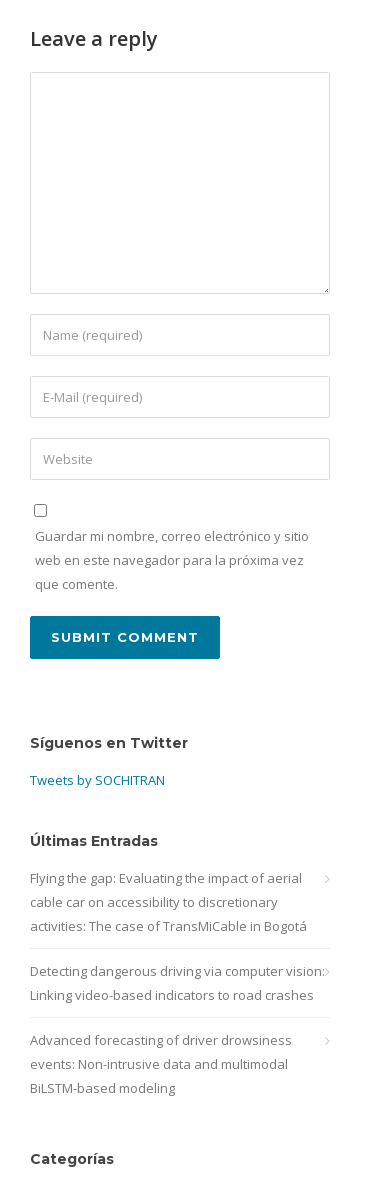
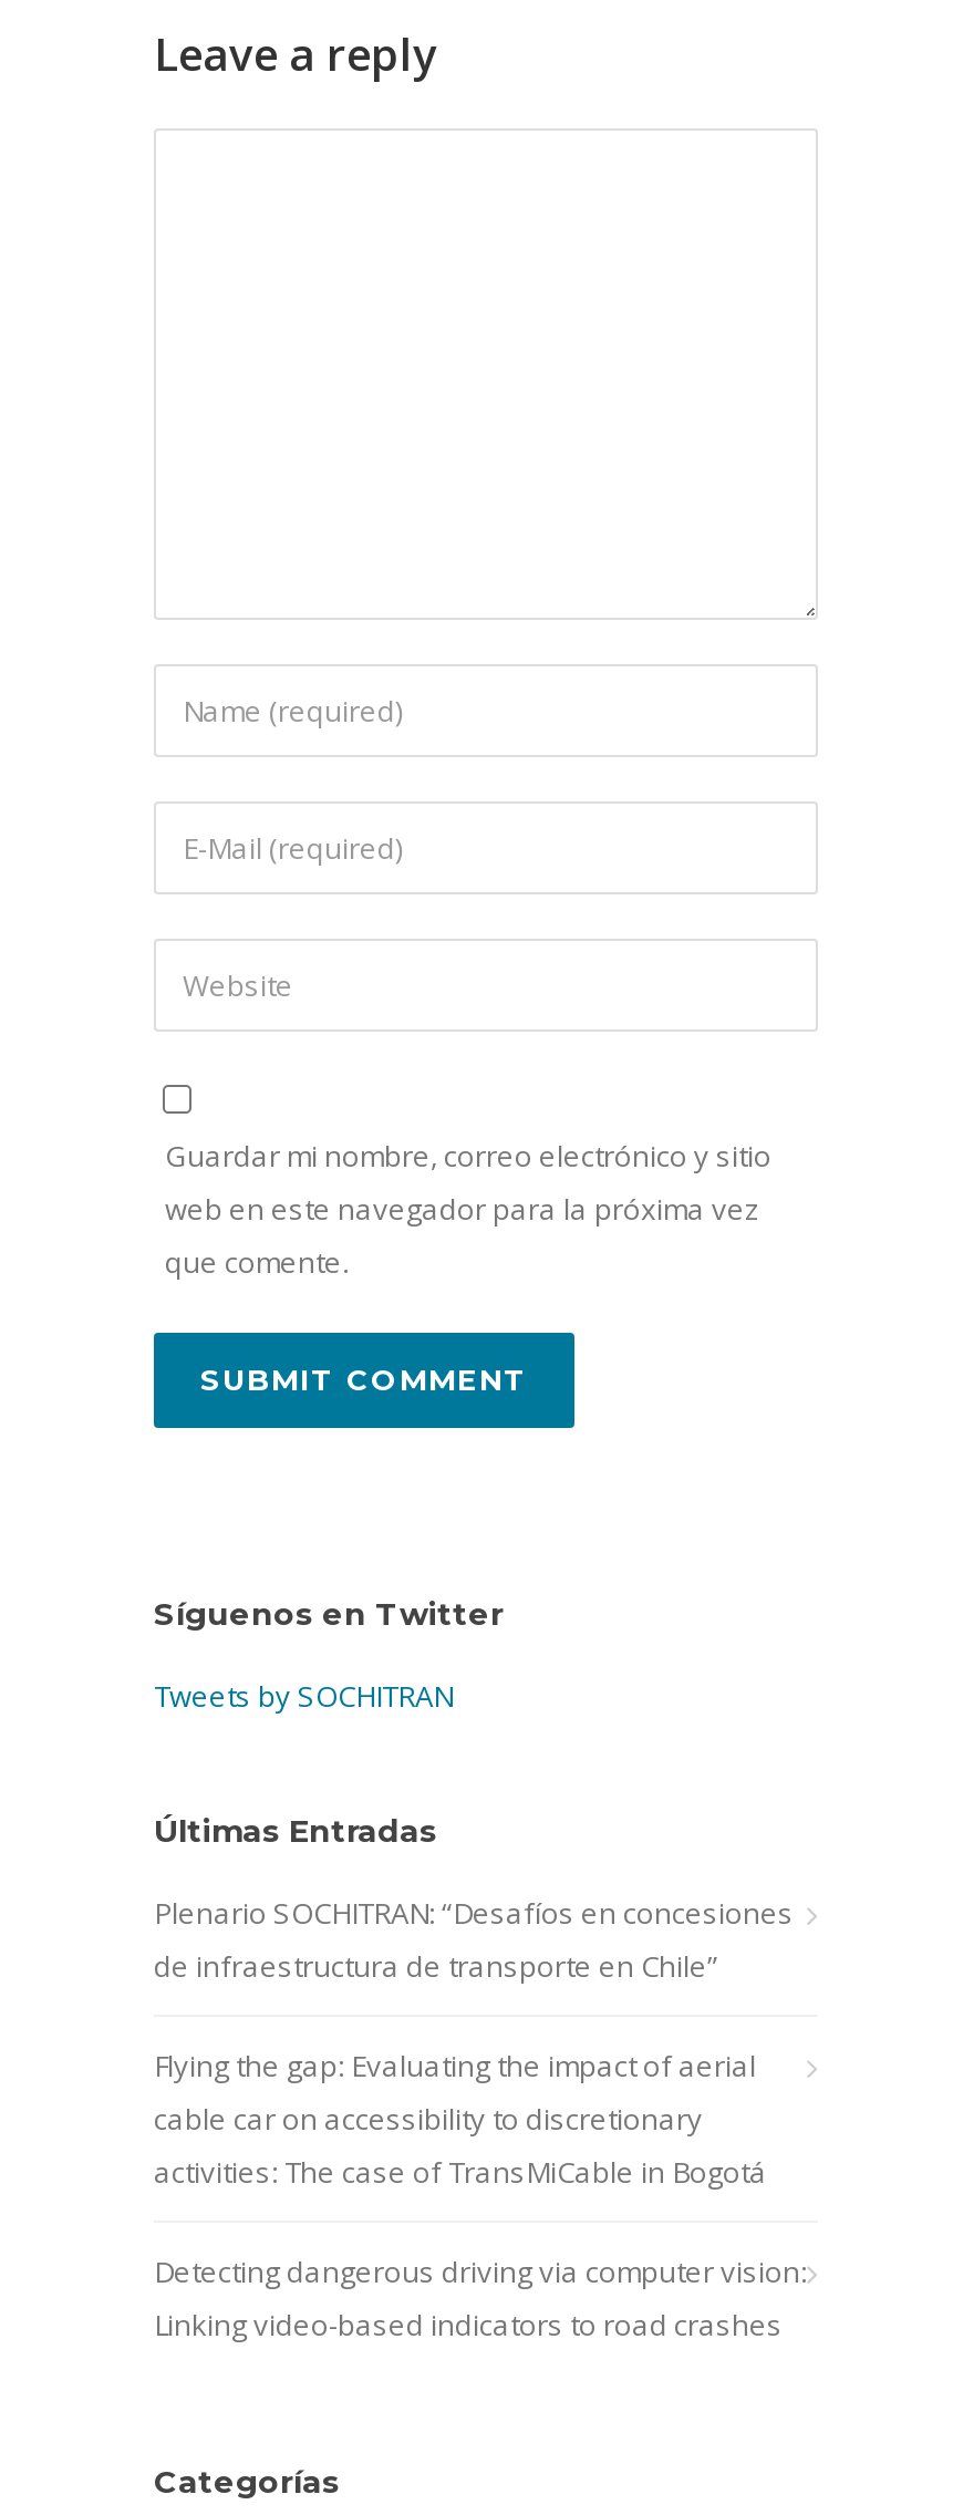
none -> [154,1893,794,1986] Plenario SOCHITRAN: “Desafíos en concesiones | de infraestructura de transporte en Chile”
moved [30,869,325,1004] -> [154,2046,807,2345]: Flying the gap: Evaluating the impact of aerial | cable car on accessibility to discretionary | activities: The case of TransMiCable in Bogotá | Detecting dangerous driving via computer vision: | Linking video-based indicators to road crashes
[30,1031,292,1097] Advanced forecasting of driver drowsiness | events: Non-intrusive data and multimodal | BiLSTM-based modeling -> none

